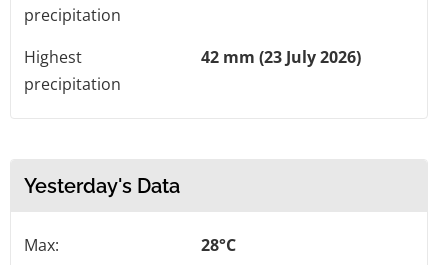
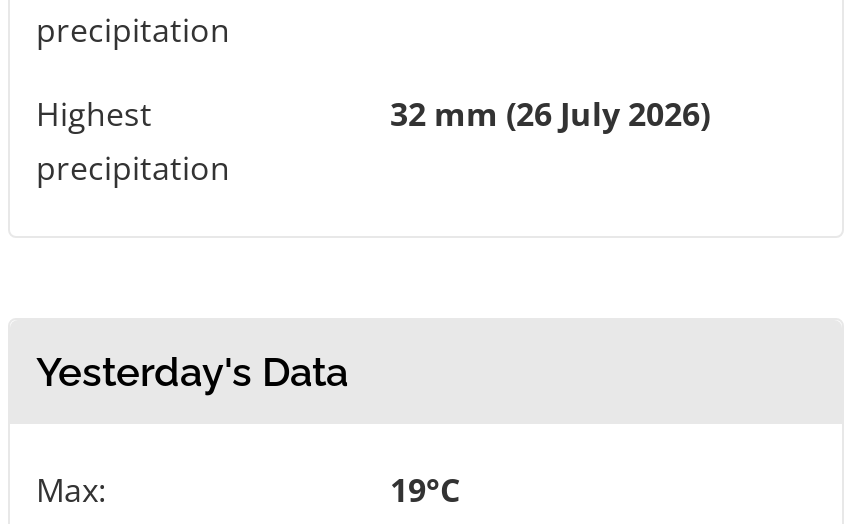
[201,46,361,68] 42 mm (23 July 2026) -> [390,91,710,135] 32 mm (26 July 2026)
[201,234,236,256] 28°C -> [390,467,460,511] 19°C

